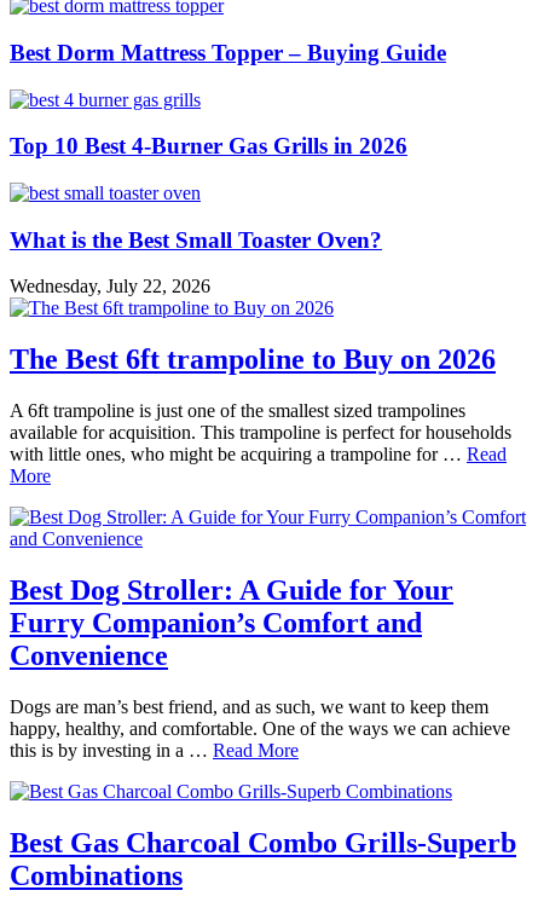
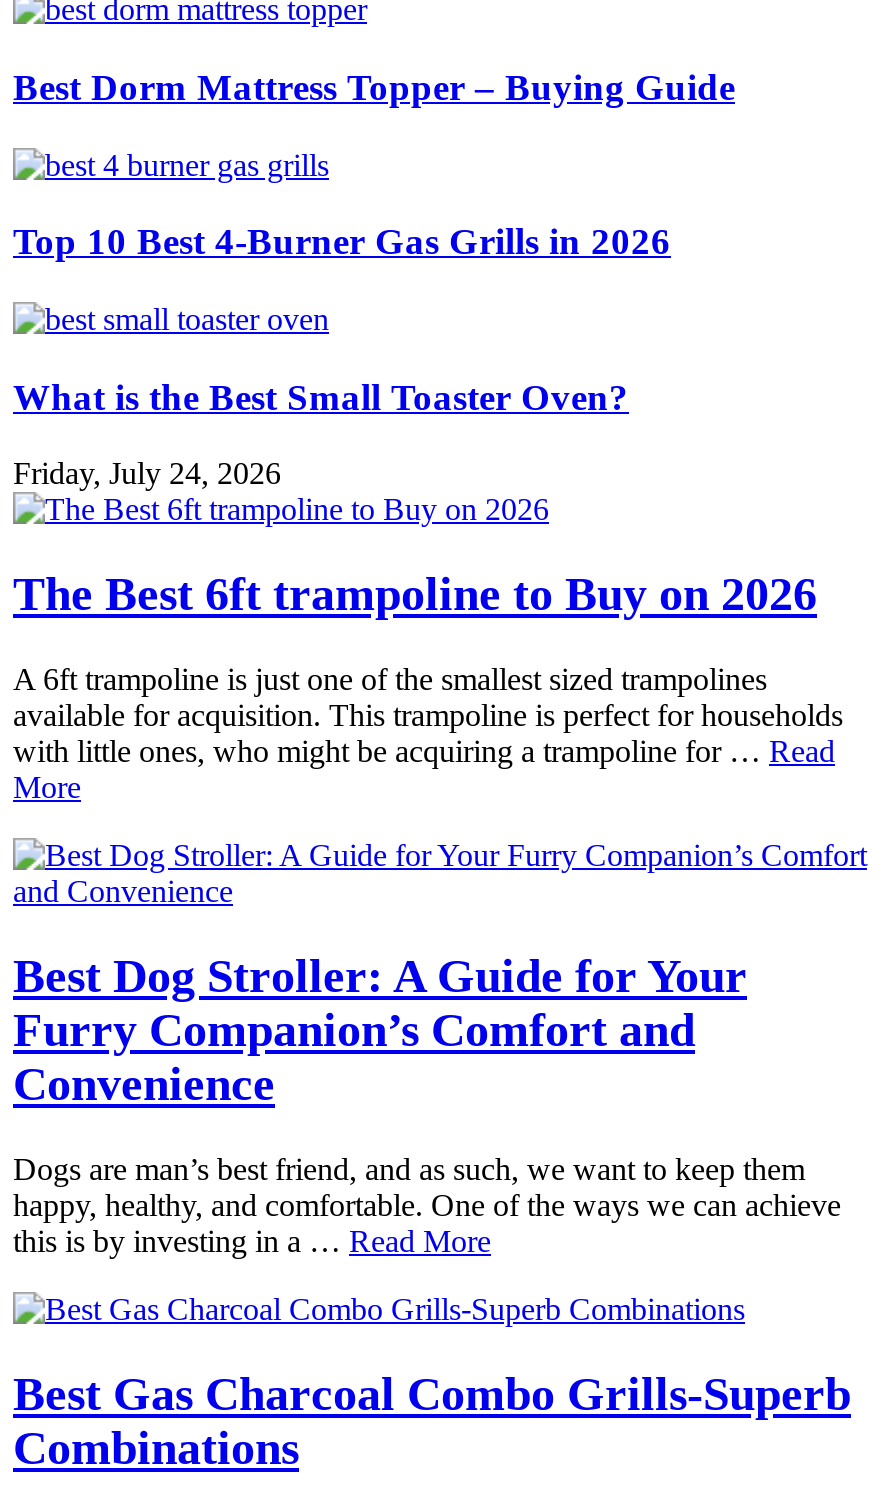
[10,276,210,297] Wednesday, July 22, 2026 -> [13,457,281,491] Friday, July 24, 2026

